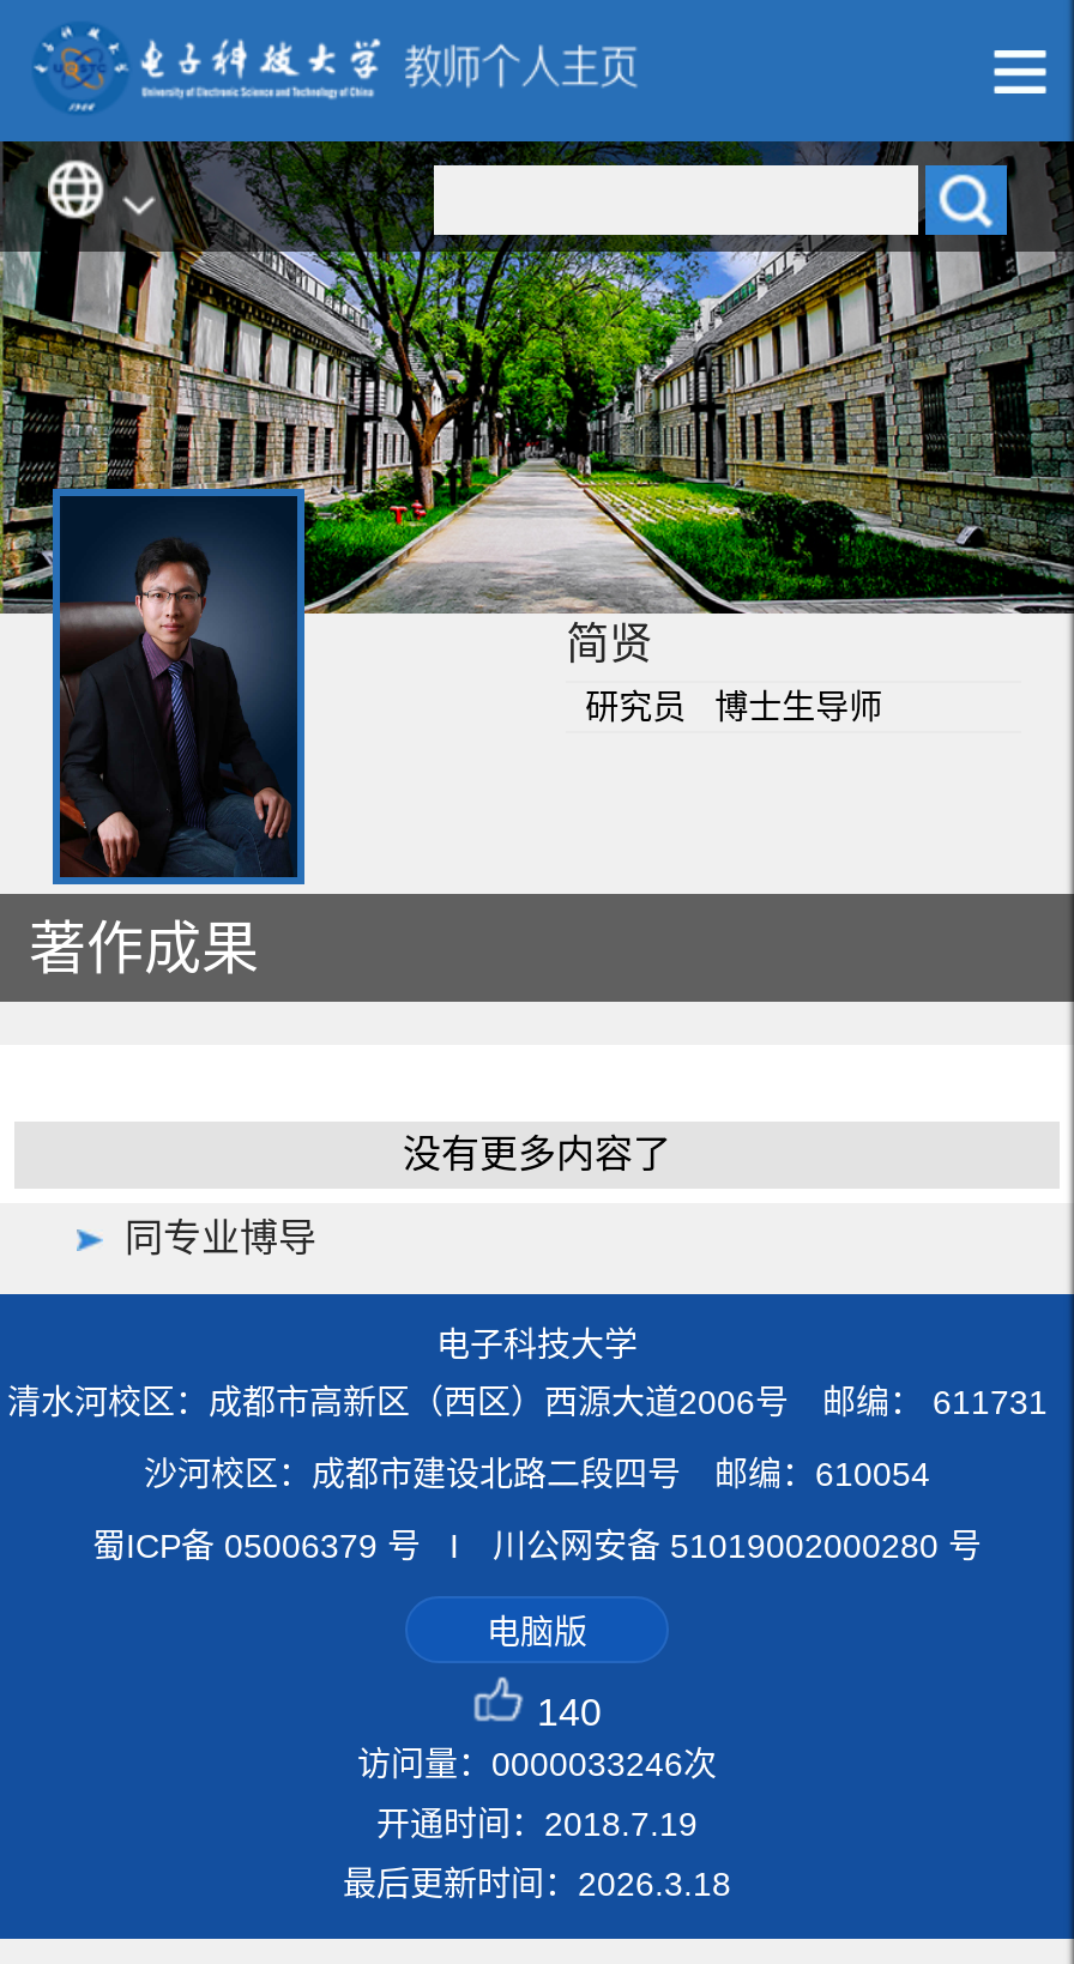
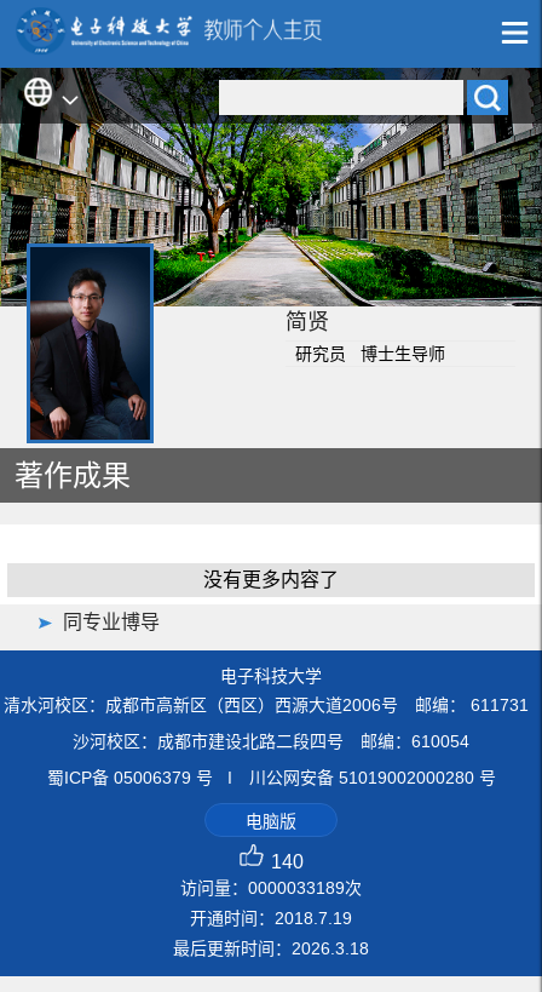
[357,1744,717,1782] 访问量：0000033246次 -> [180,878,362,897] 访问量：0000033189次

